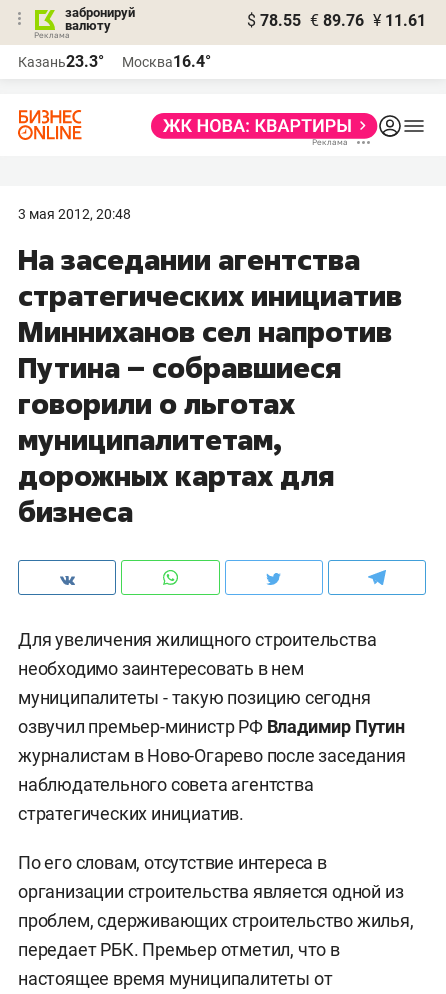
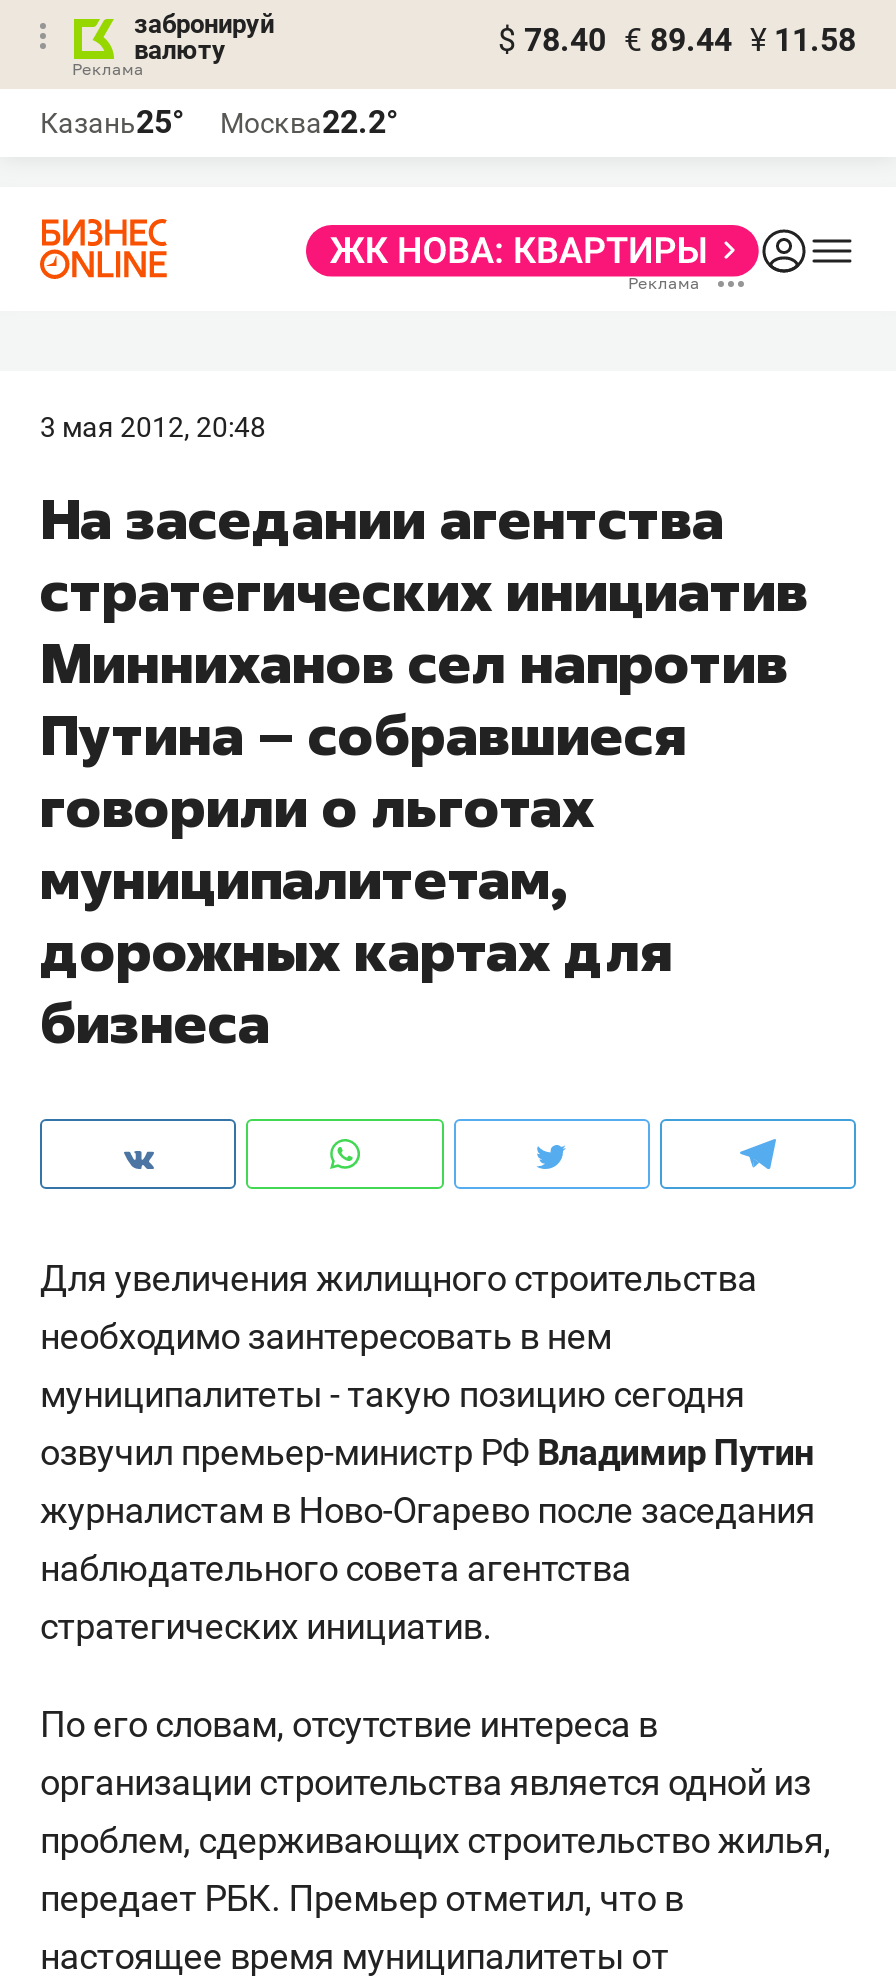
[247,11,426,30] $ 78.55 € 89.76 ¥ 11.61 -> [498,21,856,59] $ 78.40 € 89.44 ¥ 11.58
[18,52,104,71] Казань23.3° -> [40,103,184,141] Казань25°
[122,52,211,71] Москва16.4° -> [220,103,398,141] Москва22.2°

